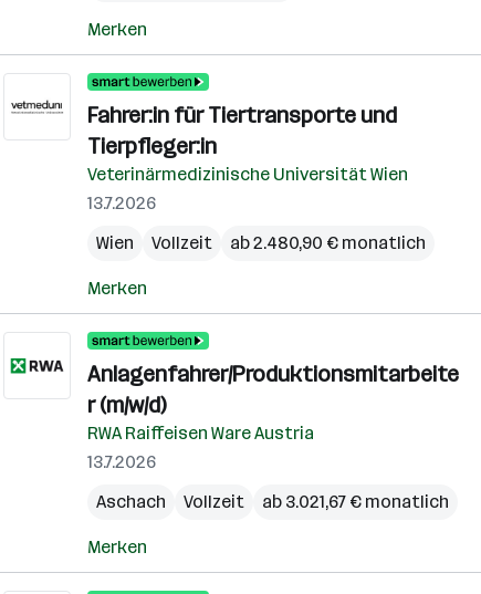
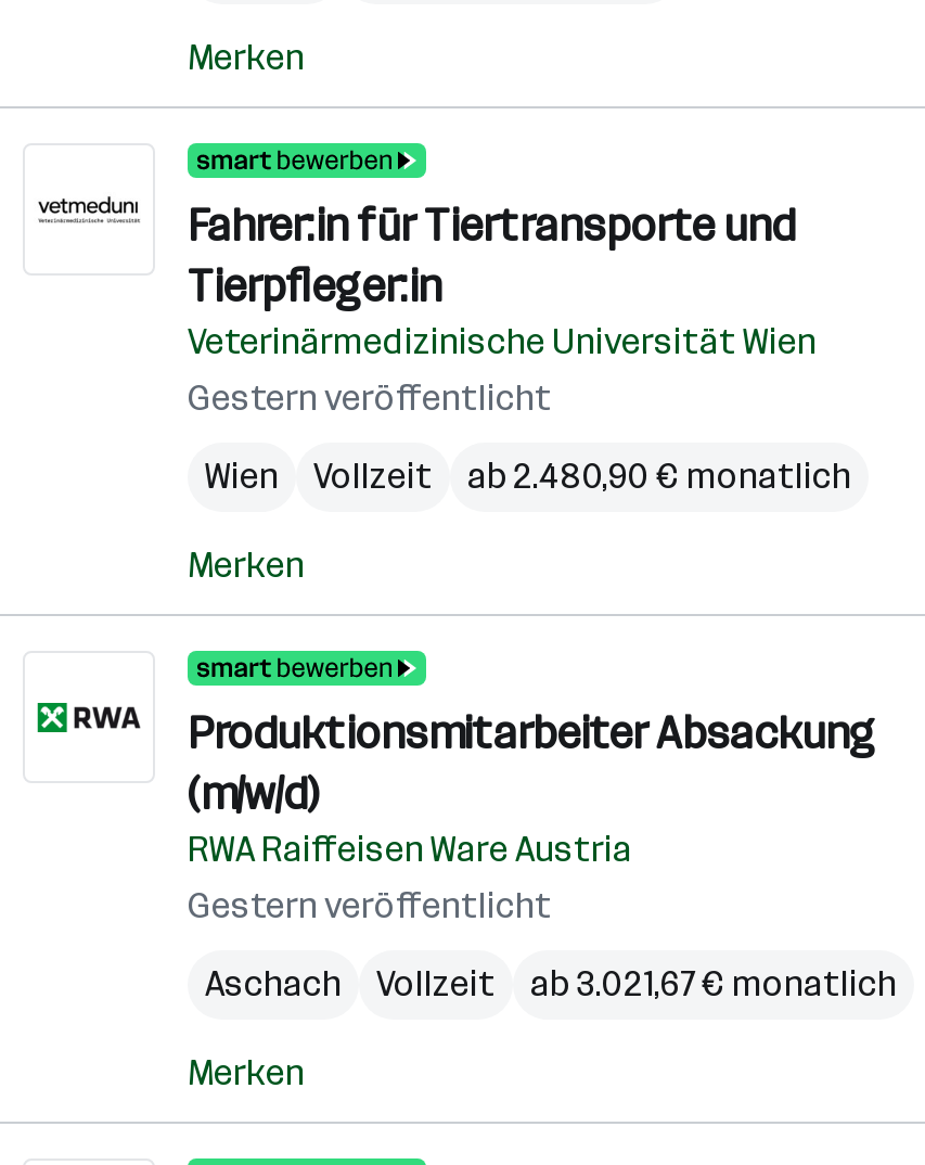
[87,192,156,213] 13.7.2026 -> [188,377,552,419] Gestern veröffentlicht
[87,361,459,418] Anlagenfahrer/Produktionsmitarbeite | r (m/w/d) -> [188,707,875,820] Produktionsmitarbeiter Absackung | (m/w/d)
[87,451,156,472] 13.7.2026 -> [188,885,552,926] Gestern veröffentlicht

